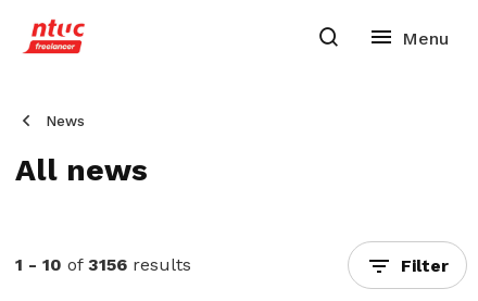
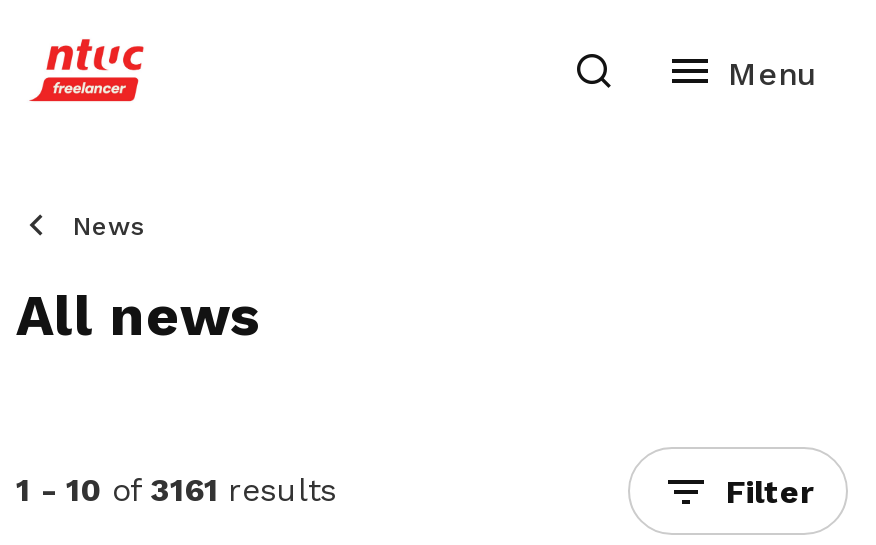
[15,254,191,275] 1 - 10 of 3156 results -> [16,471,336,509] 1 - 10 of 3161 results

